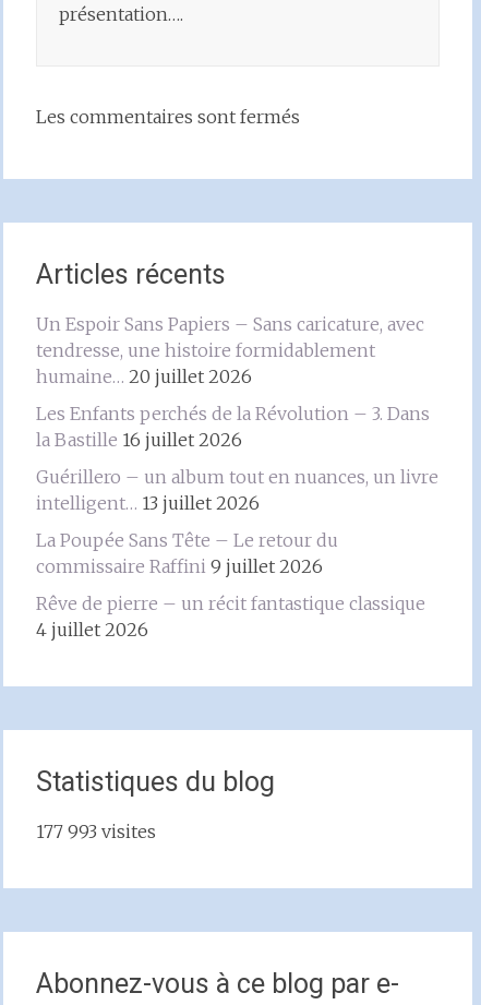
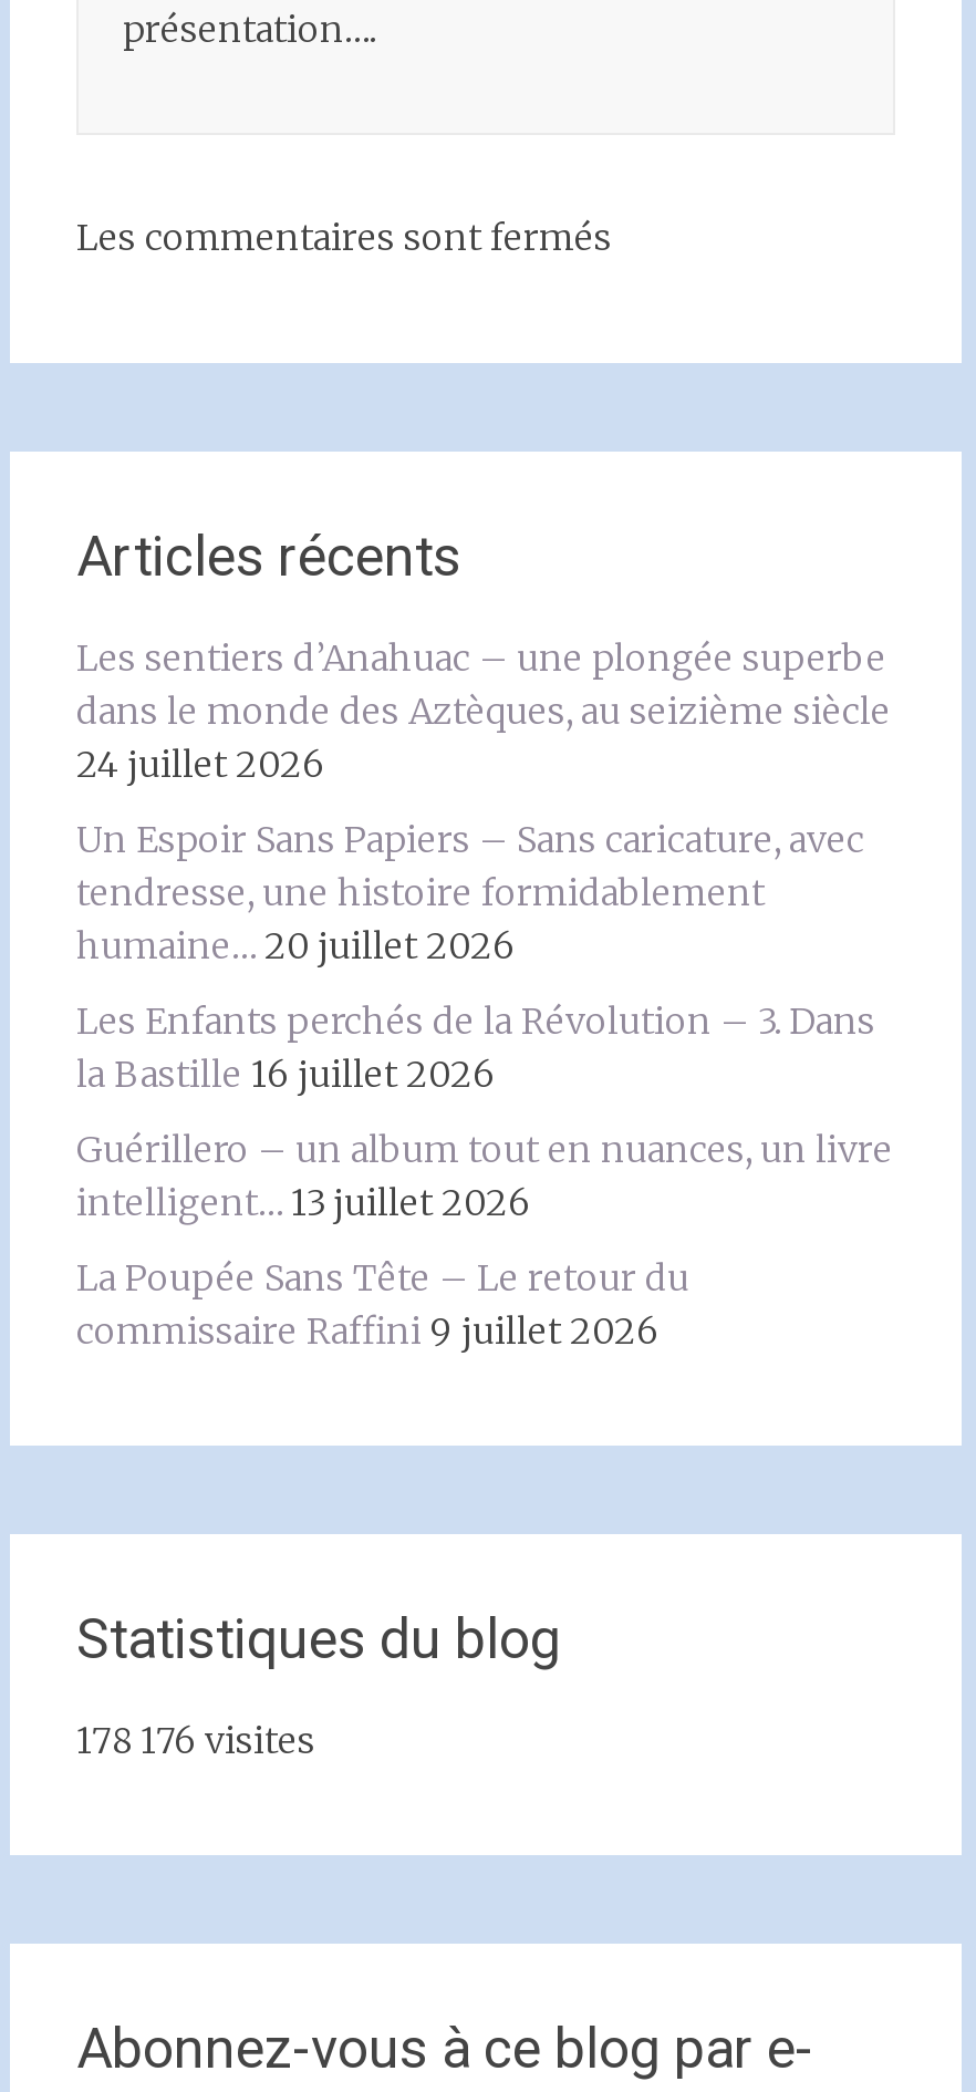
none -> [76,635,891,786] Les sentiers d’Anahuac – une plongée superbe | dans le monde des Aztèques, au seizième siècle | 24 juillet 2026
moved [36,313,438,577] -> [76,817,893,1353]: Un Espoir Sans Papiers – Sans caricature, avec | tendresse, une histoire formidablement | humaine… 20 juillet 2026 | ... | La Poupée Sans Tête – Le retour du | commissaire Raffini 9 juillet 2026
[36,593,425,641] Rêve de pierre – un récit fantastique classique | 4 juillet 2026 -> none
[36,821,156,842] 177 993 visites -> [76,1718,315,1762] 178 176 visites

